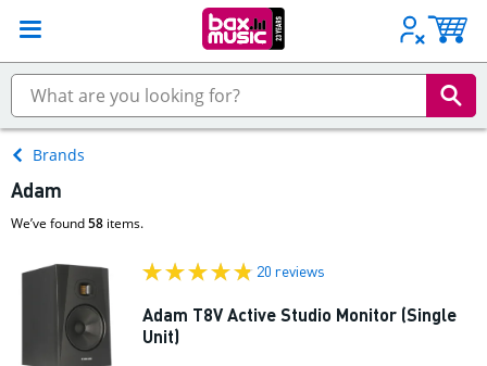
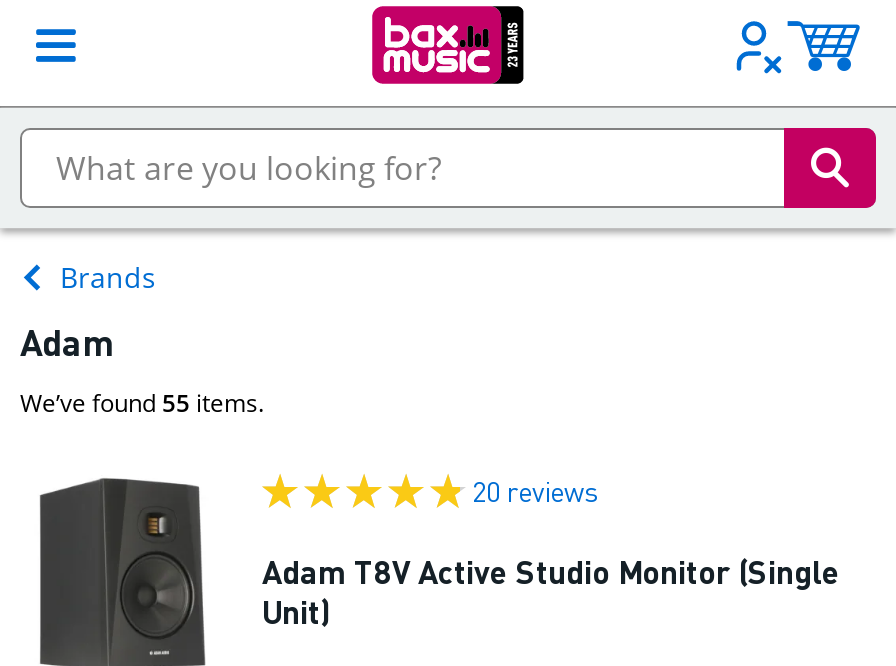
[11,214,143,232] We’ve found 58 items. -> [20,386,264,420] We’ve found 55 items.

